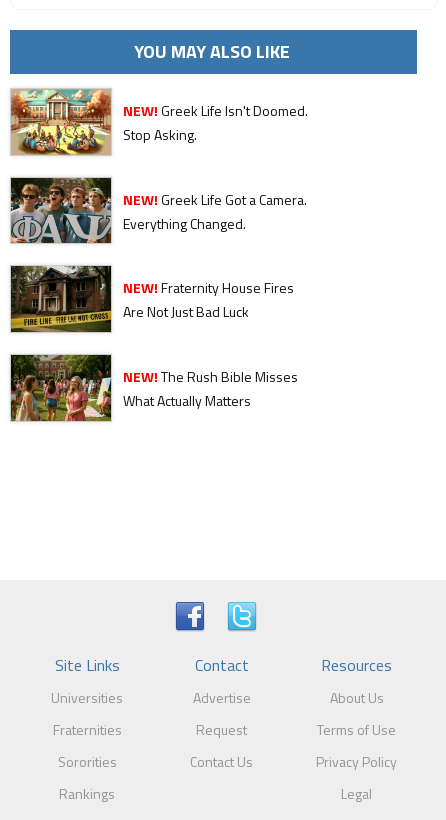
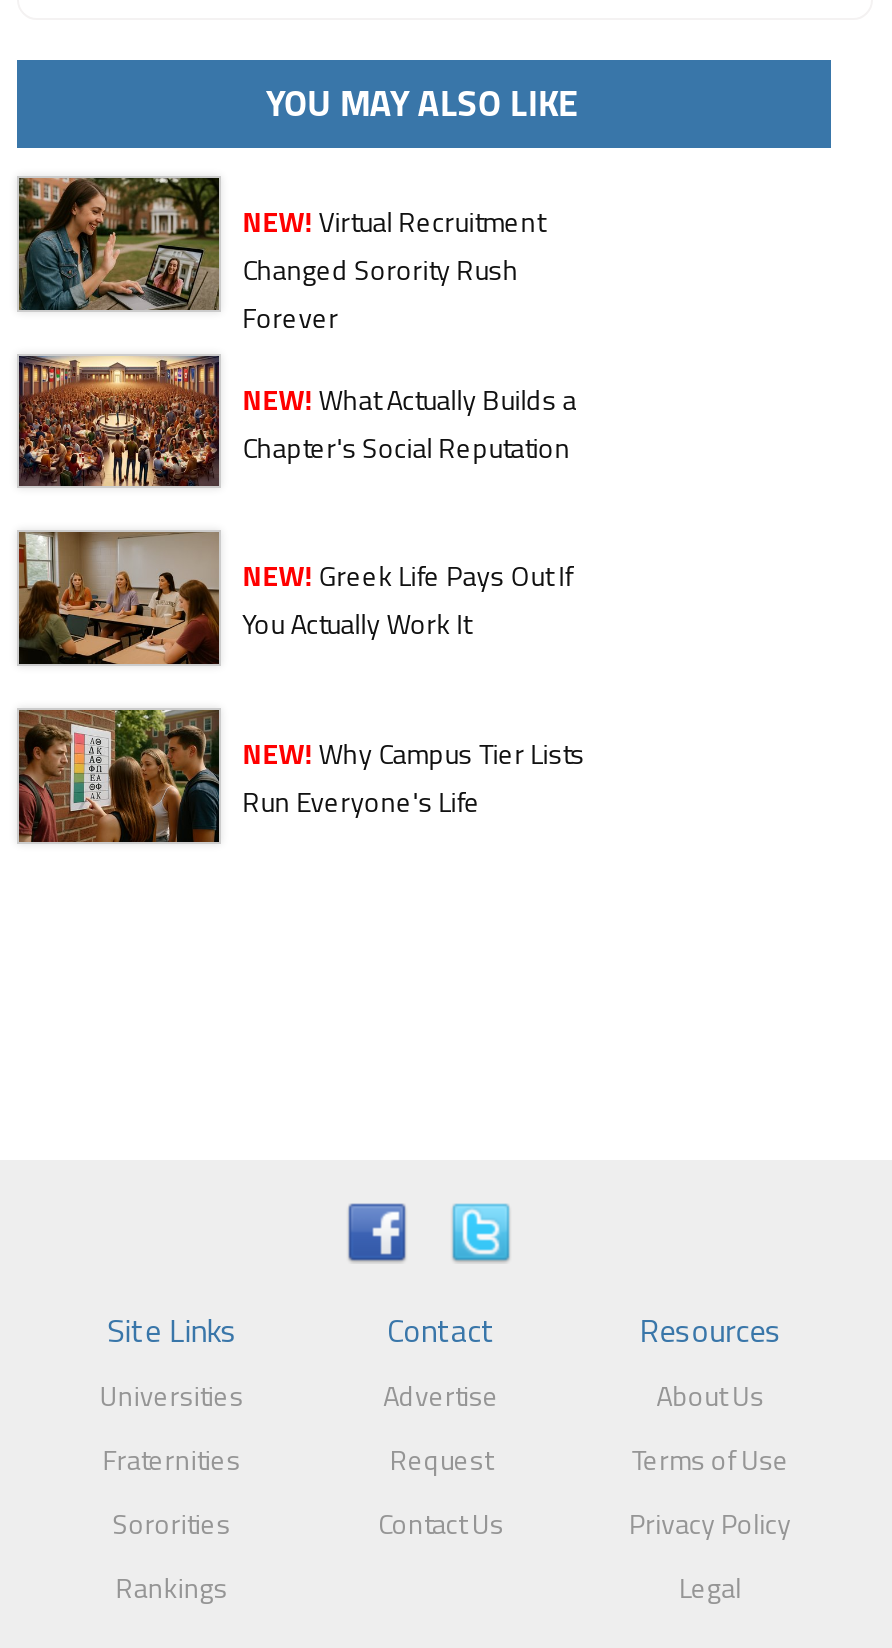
[10,88,308,156] [image] | NEW! Greek Life Isn't Doomed. | Stop Asking. -> [17,176,544,338] [image] | NEW! Virtual Recruitment | Changed Sorority Rush | Forever
[10,177,307,244] [image] | NEW! Greek Life Got a Camera. | Everything Changed. -> [17,354,576,488] [image] | NEW! What Actually Builds a | Chapter's Social Reputation
[10,265,294,333] [image] | NEW! Fraternity House Fires | Are Not Just Bad Luck -> [17,530,572,666] [image] | NEW! Greek Life Pays Out If | You Actually Work It
[10,354,298,422] [image] | NEW! The Rush Bible Misses | What Actually Matters -> [17,708,584,844] [image] | NEW! Why Campus Tier Lists | Run Everyone's Life

